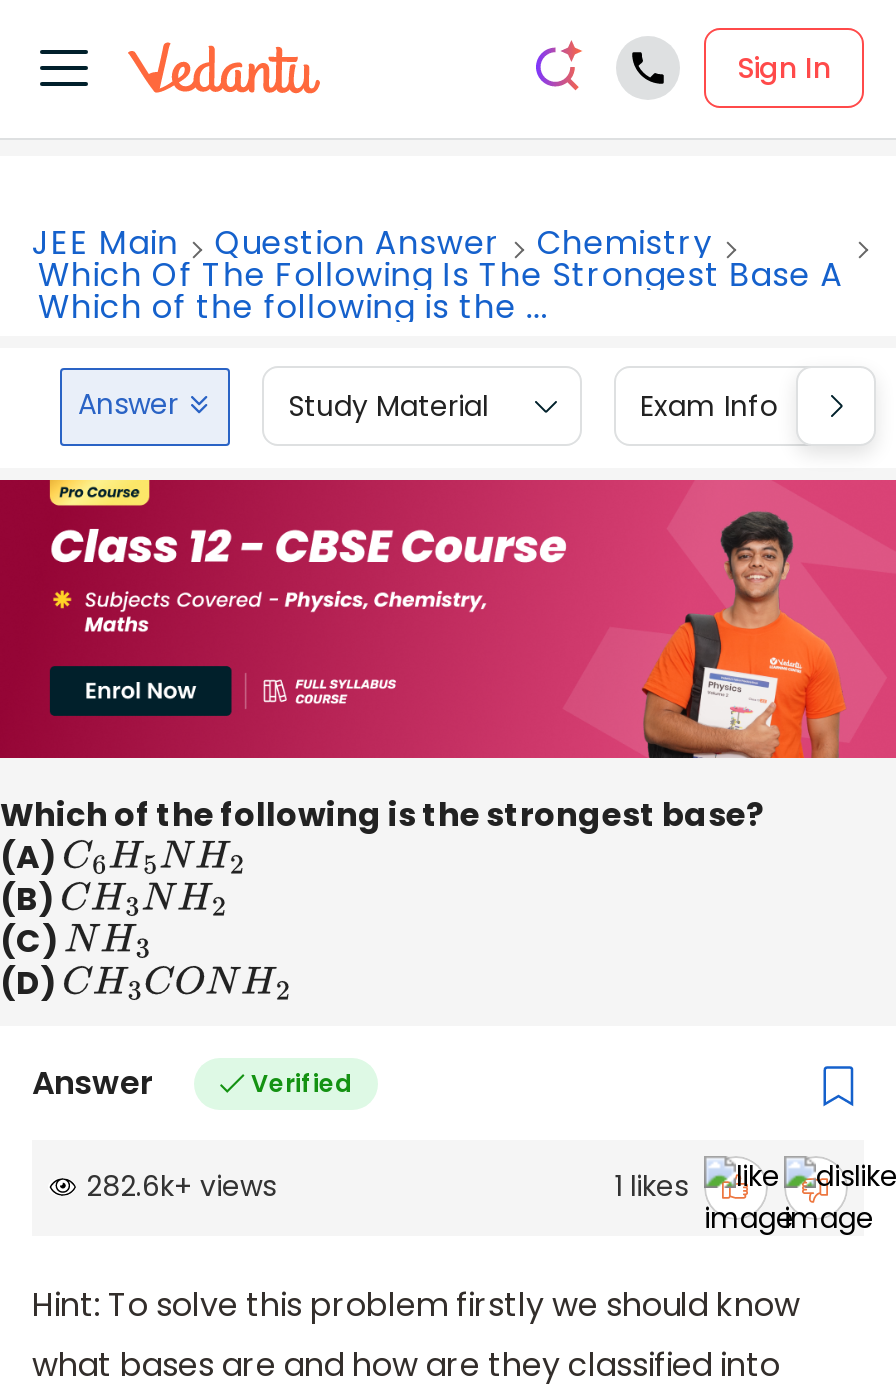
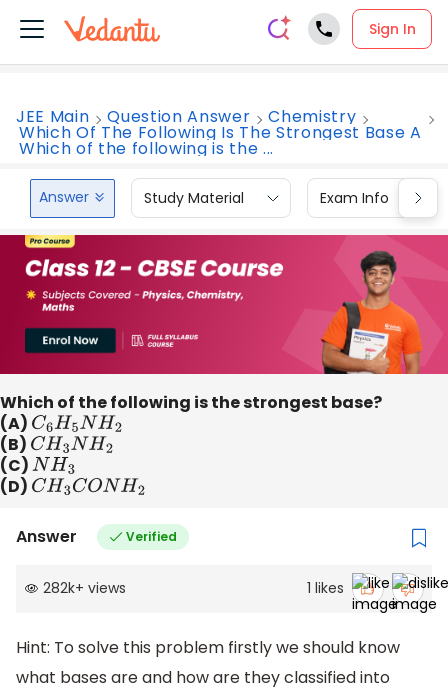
[86,1167,276,1207] 282.6k+ views -> [43,578,126,598] 282k+ views

